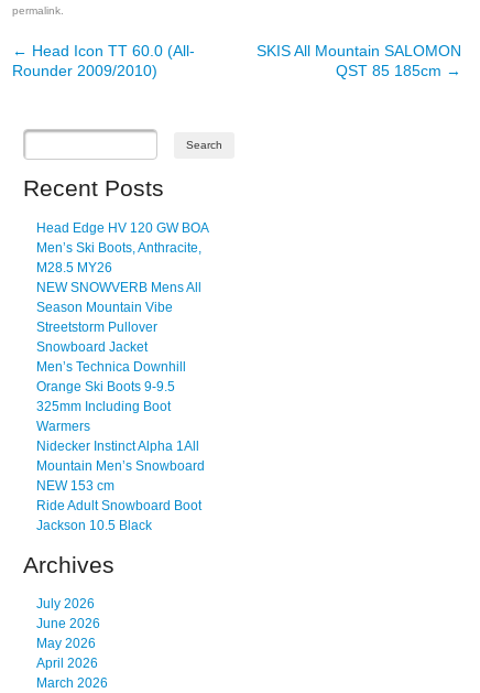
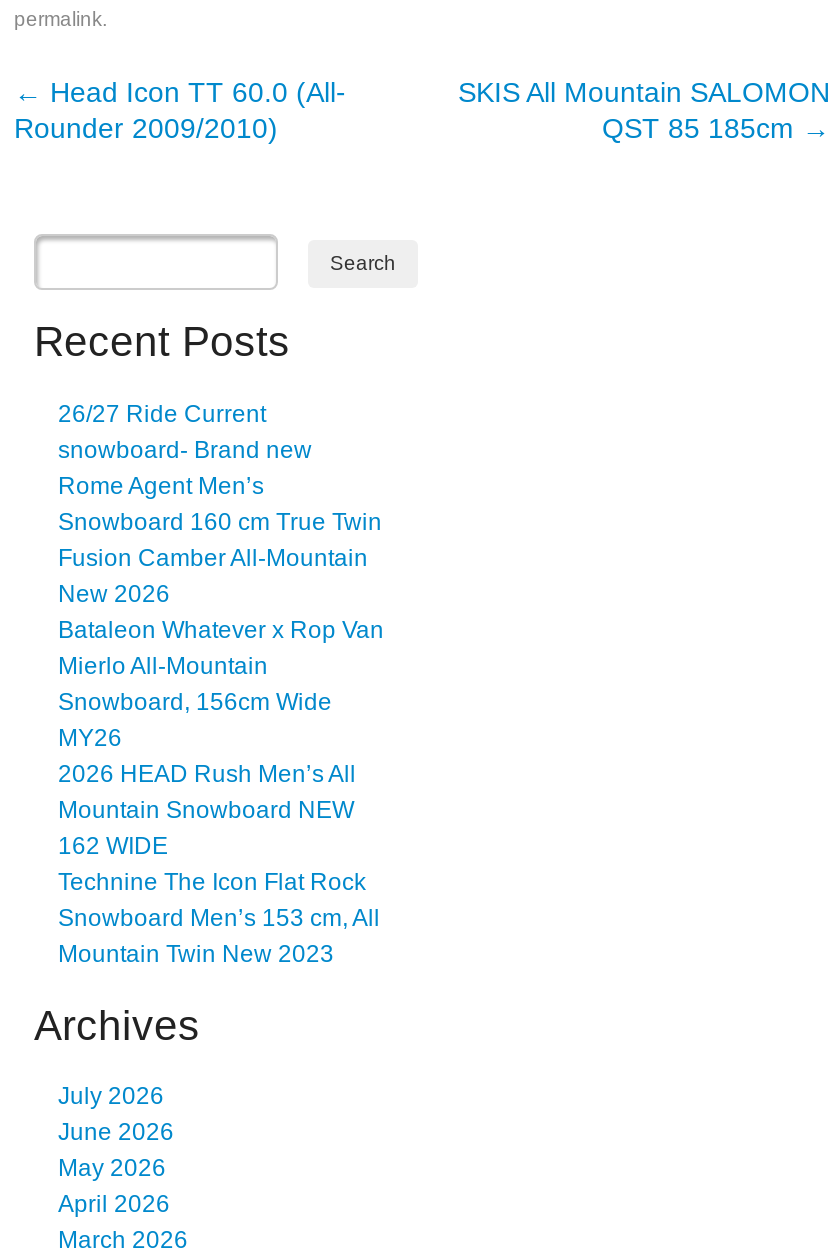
[36,220,208,533] Head Edge HV 120 GW BOA | Men’s Ski Boots, Anthracite, | M28.5 MY26 | NEW SNOWVERB Mens All | Season Mountain Vibe | Streetstorm Pullover | Snowboard Jacket | Men’s Technica Downhill | Orange Ski Boots 9-9.5 | 325mm Including Boot | Warmers | Nidecker Instinct Alpha 1All | Mountain Men’s Snowboard | NEW 153 cm | Ride Adult Snowboard Boot | Jackson 10.5 Black -> [58,400,384,968] 26/27 Ride Current | snowboard- Brand new | Rome Agent Men’s | Snowboard 160 cm True Twin | Fusion Camber All-Mountain | New 2026 | Bataleon Whatever x Rop Van | Mierlo All-Mountain | Snowboard, 156cm Wide | MY26 | 2026 HEAD Rush Men’s All | Mountain Snowboard NEW | 162 WIDE | Technine The Icon Flat Rock | Snowboard Men’s 153 cm, All | Mountain Twin New 2023

